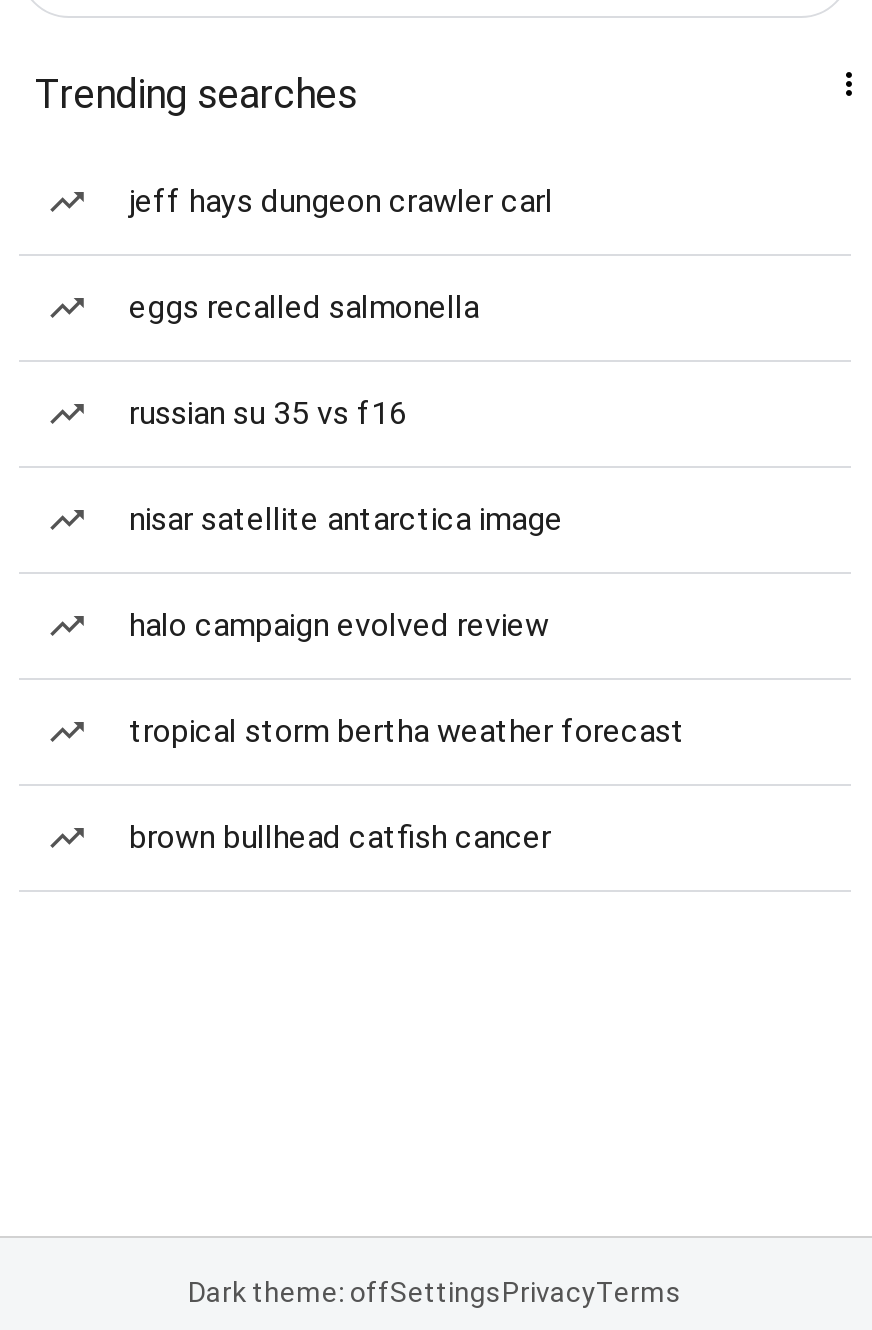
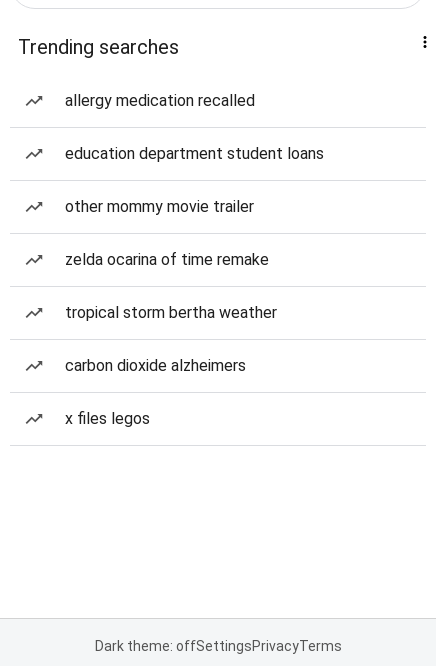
[129,182,553,220] jeff hays dungeon crawler carl -> [65,91,255,110] allergy medication recalled
[129,288,479,326] eggs recalled salmonella -> [65,144,324,163] education department student loans
[129,394,407,432] russian su 35 vs f16 -> [65,197,254,216] other mommy movie trailer
[129,500,563,538] nisar satellite antarctica image -> [65,250,269,269] zelda ocarina of time remake
[129,606,549,644] halo campaign evolved review -> [65,303,277,322] tropical storm bertha weather
[129,712,685,750] tropical storm bertha weather forecast -> [65,356,246,375] carbon dioxide alzheimers
[129,818,551,856] brown bullhead catfish cancer -> [65,409,150,428] x files legos

